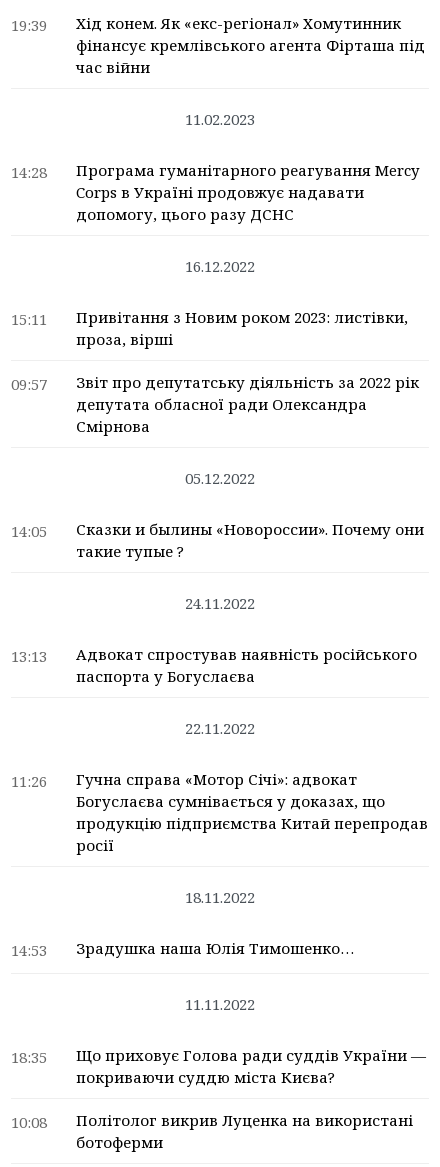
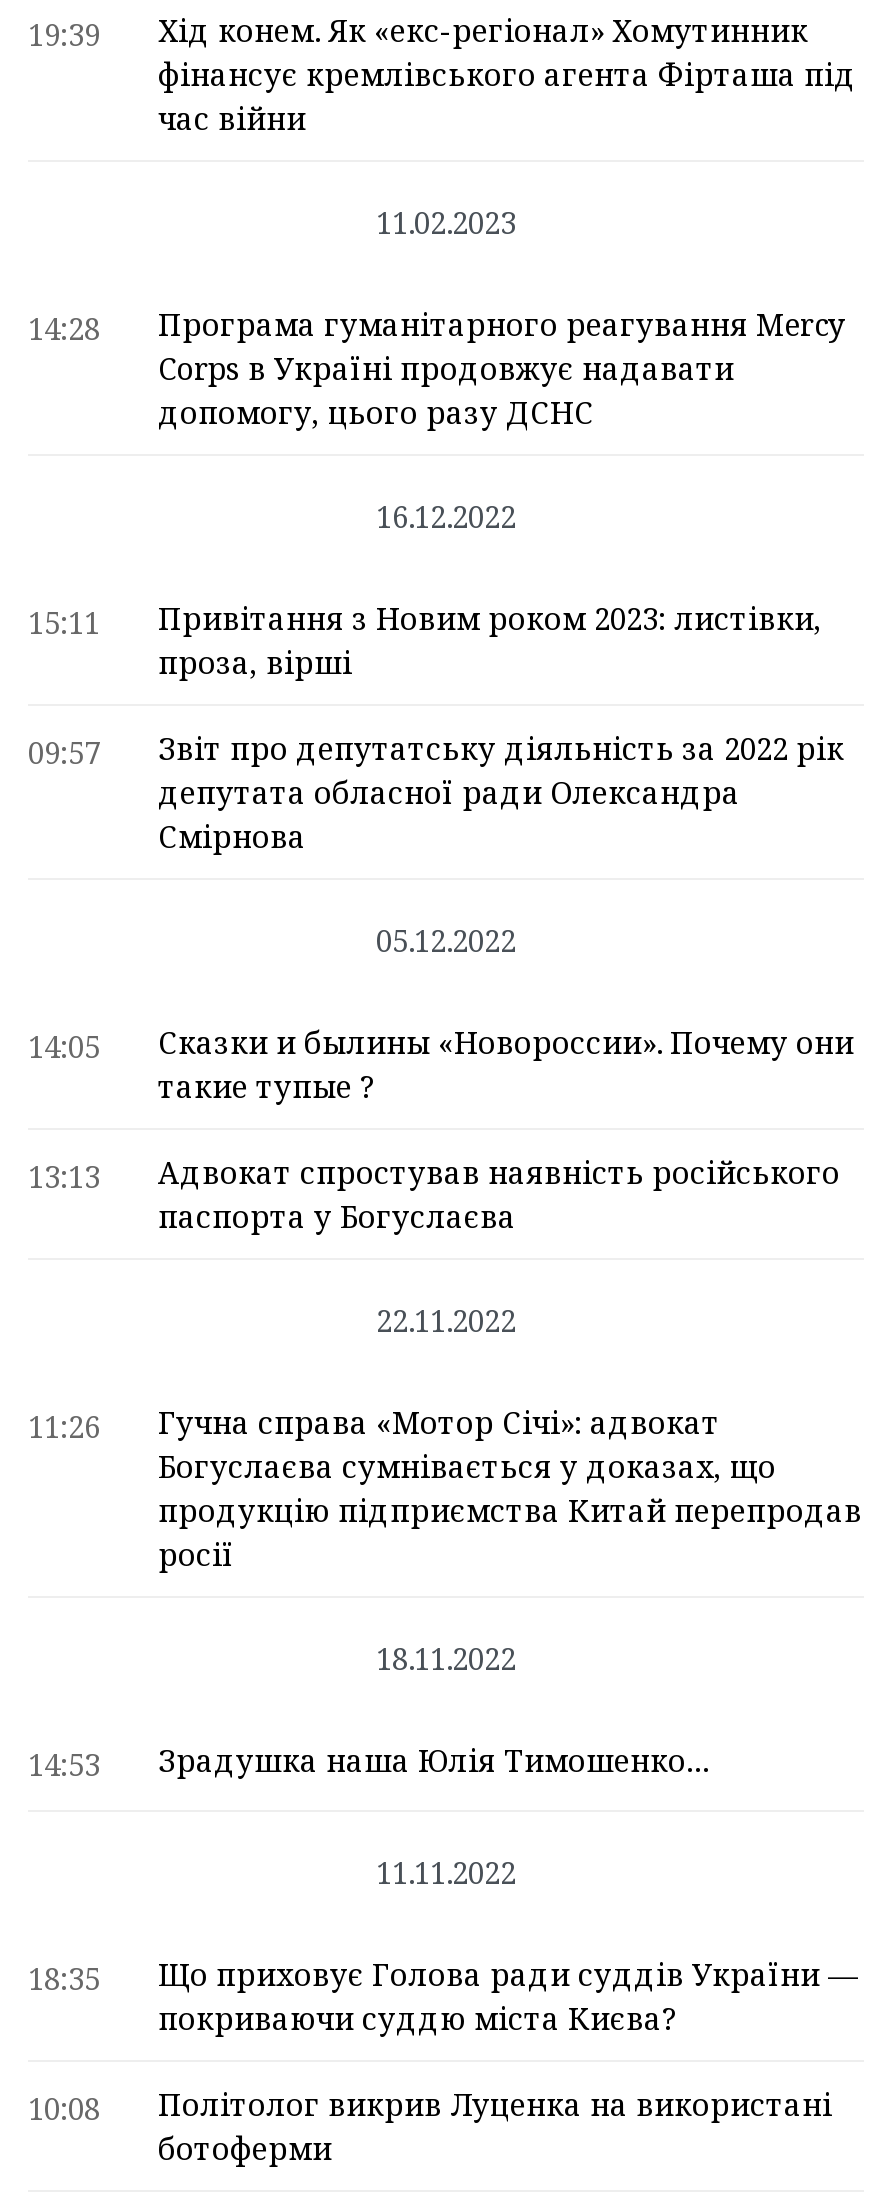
[185,593,255,613] 24.11.2022 -> none

